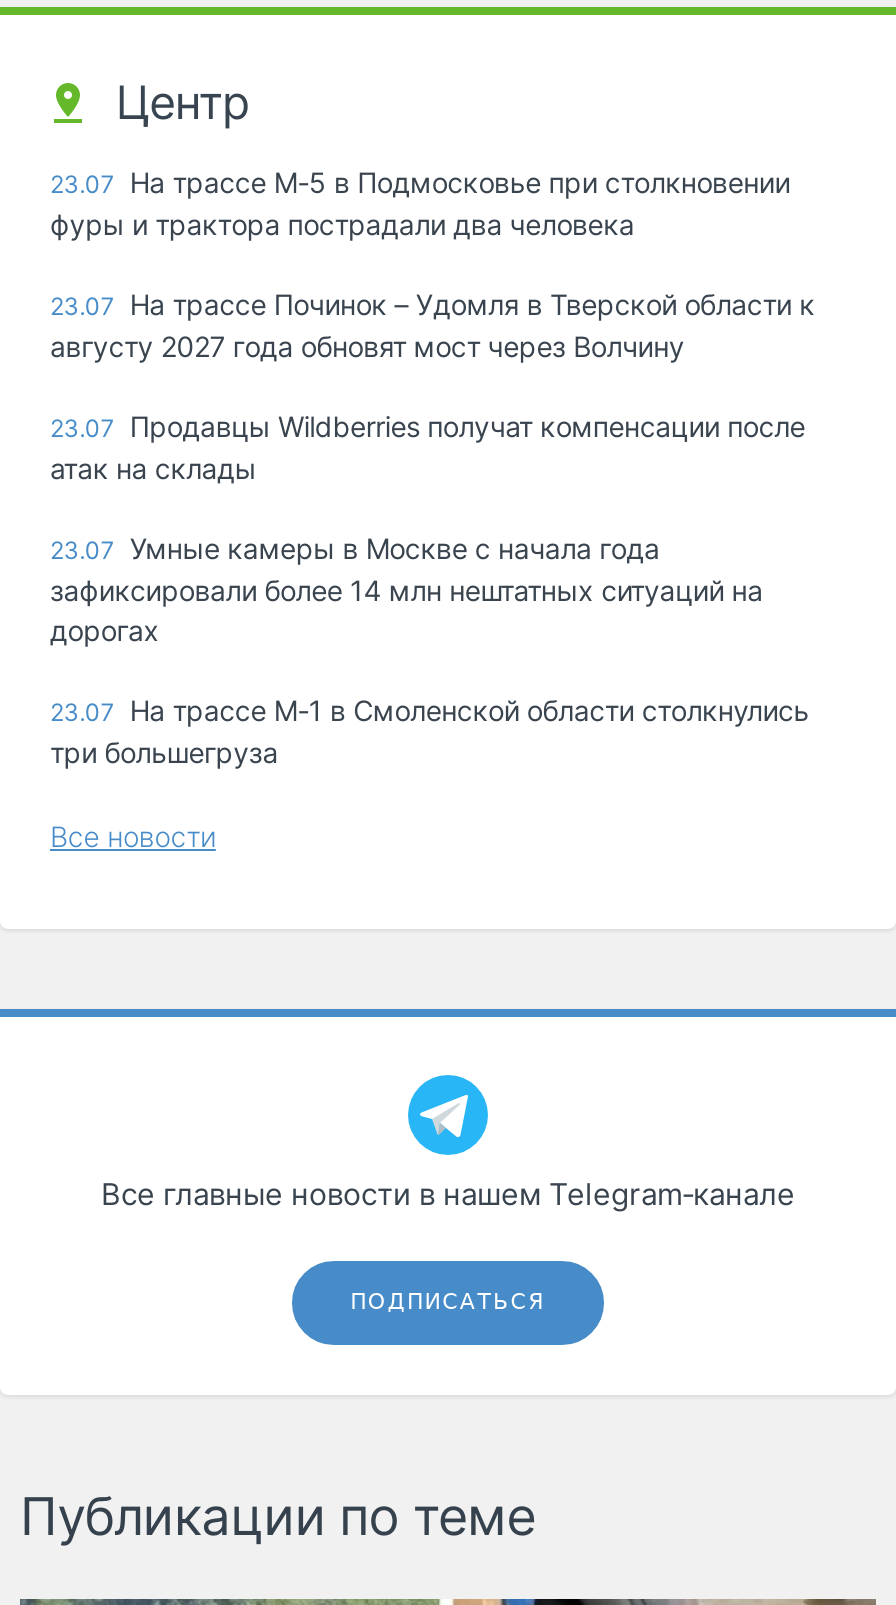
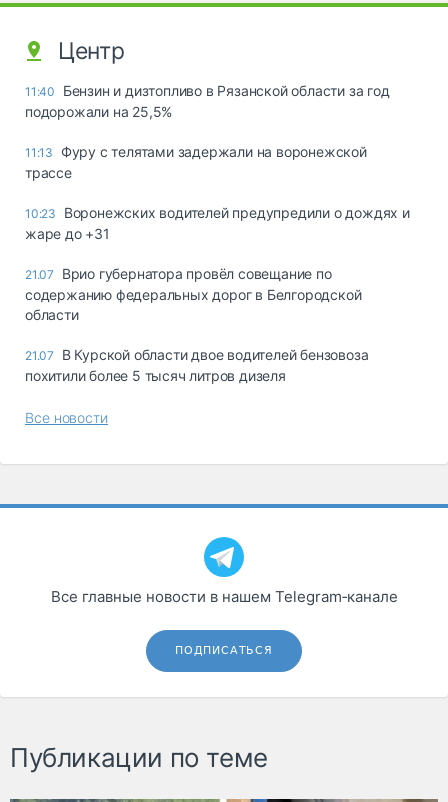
[50,165,790,241] 23.07 На трассе М-5 в Подмосковье при столкновении | фуры и трактора пострадали два человека -> [25,82,390,120] 11:40 Бензин и дизтопливо в Рязанской области за год | подорожали на 25,5%
[50,287,815,363] 23.07 На трассе Починок – Удомля в Тверской области к | августу 2027 года обновят мост через Волчину -> [25,143,367,181] 11:13 Фуру с телятами задержали на воронежской | трассе
[50,409,805,485] 23.07 Продавцы Wildberries получат компенсации после | атак на склады -> [25,204,410,242] 10:23 Воронежских водителей предупредили о дождях и | жаре до +31
[50,531,763,647] 23.07 Умные камеры в Москве с начала года | зафиксировали более 14 млн нештатных ситуаций на | дорогах -> [25,265,361,323] 21.07 Врио губернатора провёл совещание по | содержанию федеральных дорог в Белгородской | области
[50,693,809,769] 23.07 На трассе М-1 в Смоленской области столкнулись | три большегруза -> [25,346,368,384] 21.07 В Курской области двое водителей бензовоза | похитили более 5 тысяч литров дизеля

